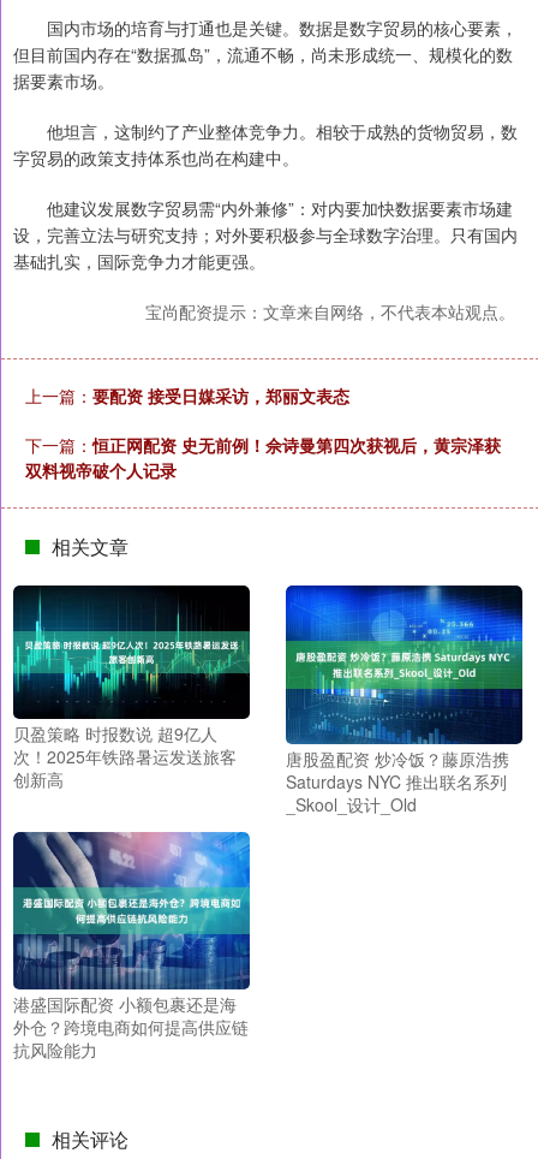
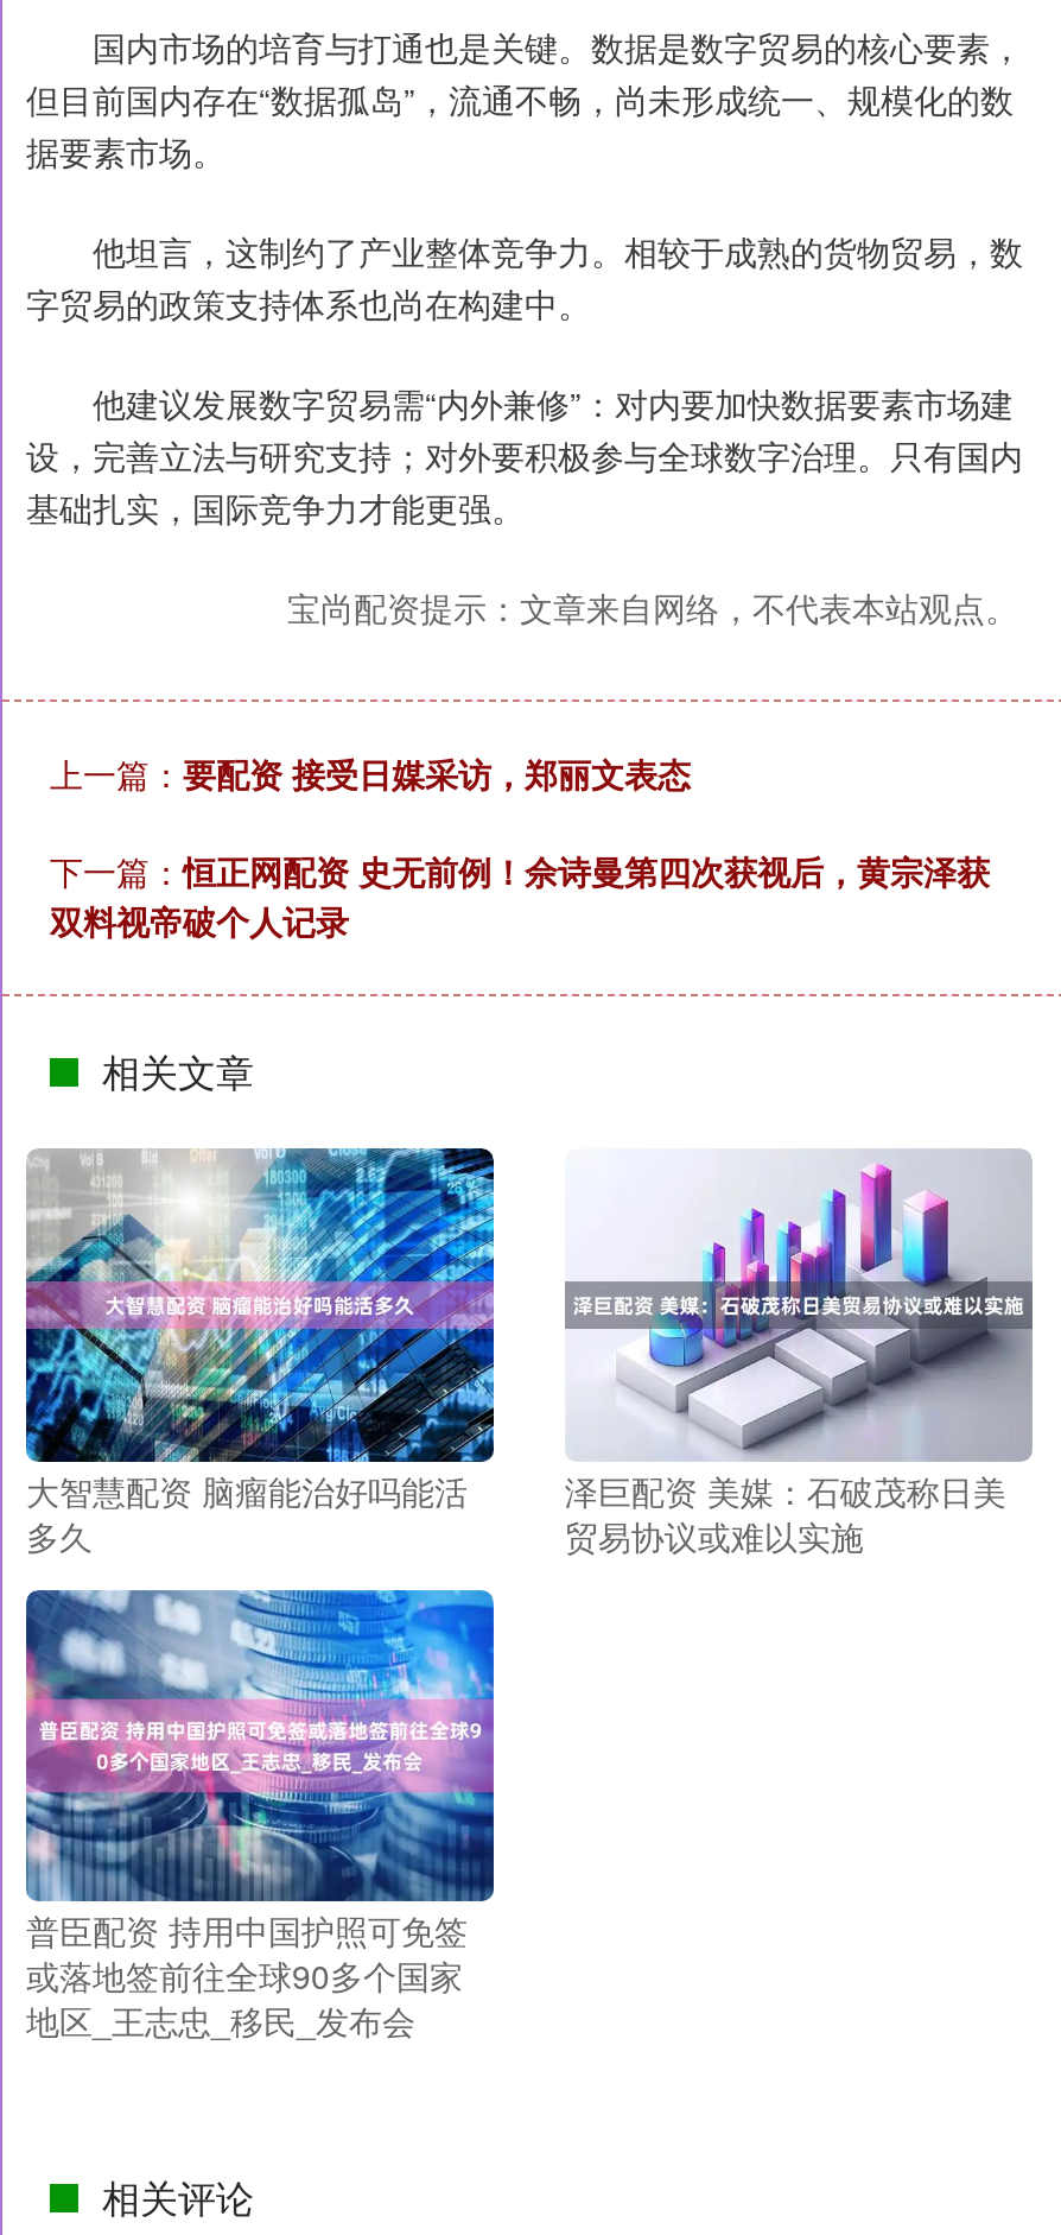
[12,584,251,791] [image] | 贝盈策略 时报数说 超9亿人 | 次！2025年铁路暑运发送旅客 | 创新高 -> [24,1146,496,1558] [image] | 大智慧配资 脑瘤能治好吗能活 | 多久
[285,584,524,816] [image] | 唐股盈配资 炒冷饭？藤原浩携 | Saturdays NYC 推出联名系列 | _Skool_设计_Old -> [565,1148,1035,1558] [image] | 泽巨配资 美媒：石破茂称日美 | 贸易协议或难以实施
[12,831,251,1061] [image] | 港盛国际配资 小额包裹还是海 | 外仓？跨境电商如何提高供应链 | 抗风险能力 -> [24,1588,496,2043] [image] | 普臣配资 持用中国护照可免签 | 或落地签前往全球90多个国家 | 地区_王志忠_移民_发布会

